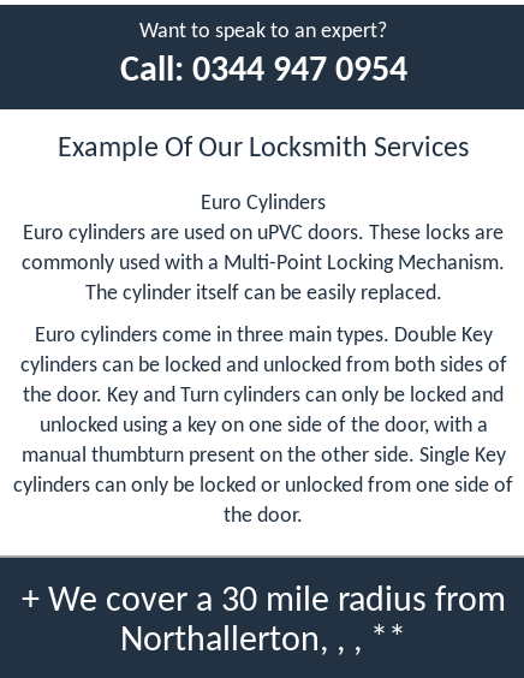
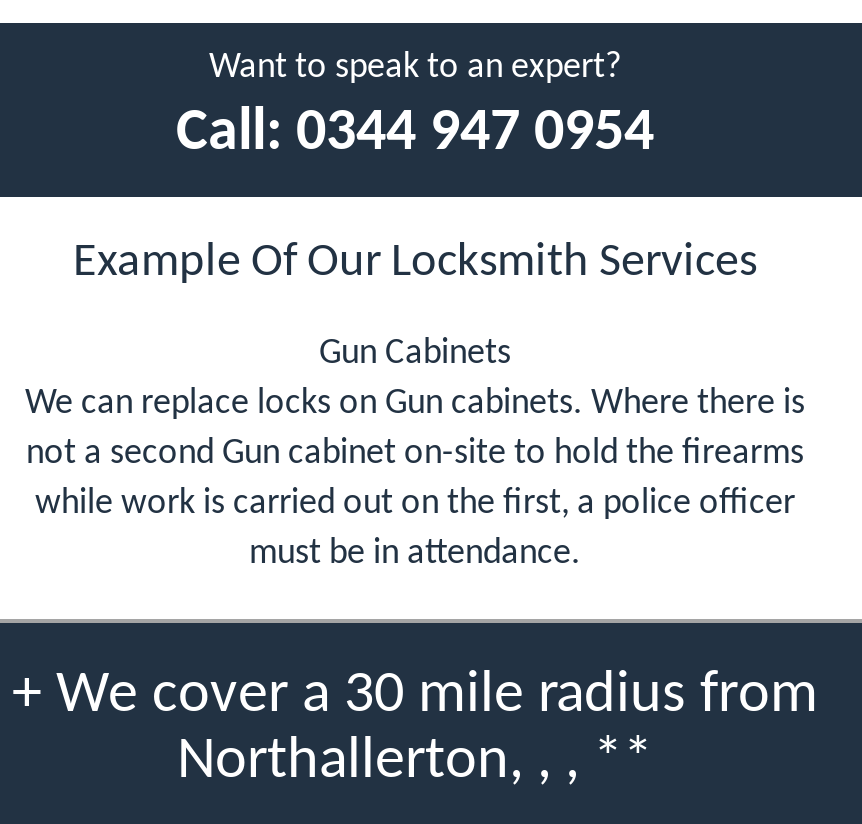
[13,192,513,527] Euro Cylinders | Euro cylinders are used on uPVC doors. These locks are | commonly used with a Multi-Point Locking Mechanism. | The cylinder itself can be easily replaced. | Euro cylinders come in three main types. Double Key | cylinders can be locked and unlocked from both sides of | the door. Key and Turn cylinders can only be locked and | unlocked using a key on one side of the door, with a | manual thumbturn present on the other side. Single Key | cylinders can only be locked or unlocked from one side of | the door. -> [25,334,805,572] Gun Cabinets | We can replace locks on Gun cabinets. Where there is | not a second Gun cabinet on-site to hold the firearms | while work is carried out on the first, a police officer | must be in attendance.

